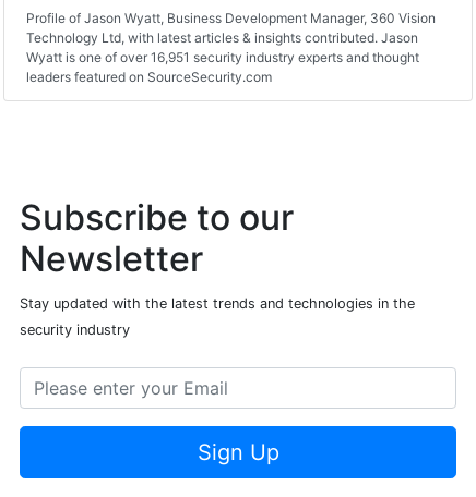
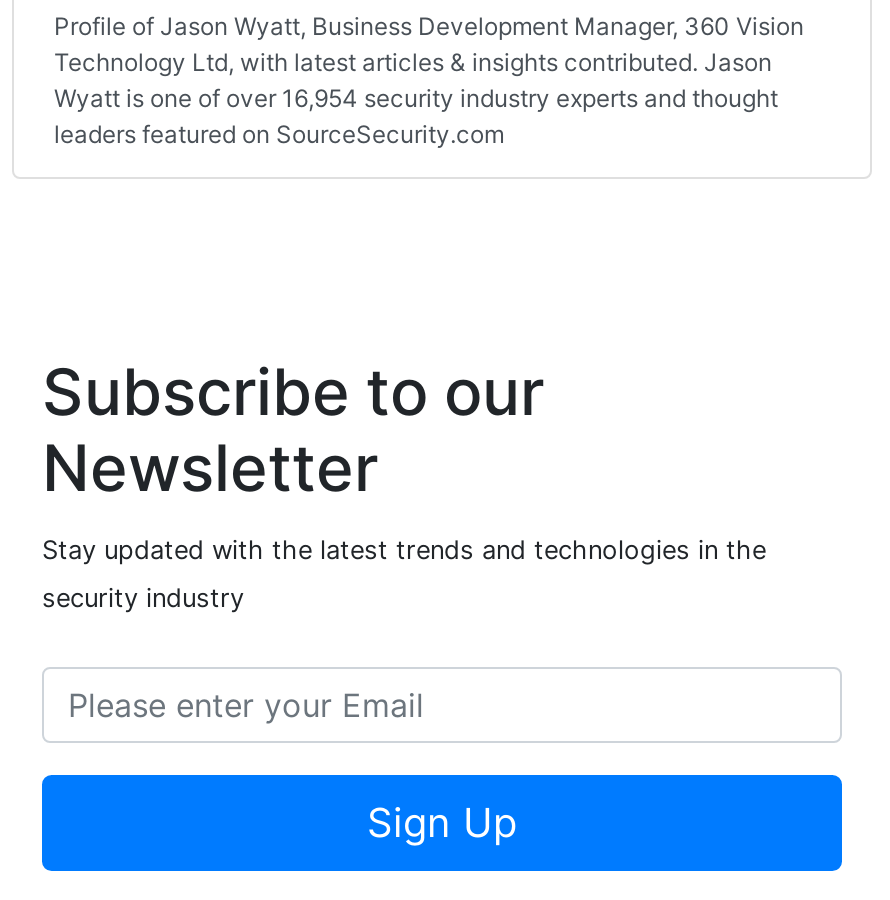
[26,49,419,66] Wyatt is one of over 16,951 security industry experts and thought -> [54,83,778,113] Wyatt is one of over 16,954 security industry experts and thought

